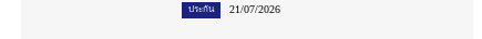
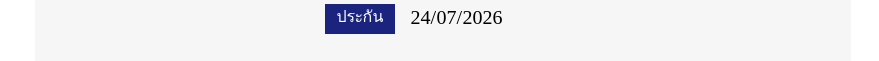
[229,3,280,15] 21/07/2026 -> [411,6,503,28] 24/07/2026

